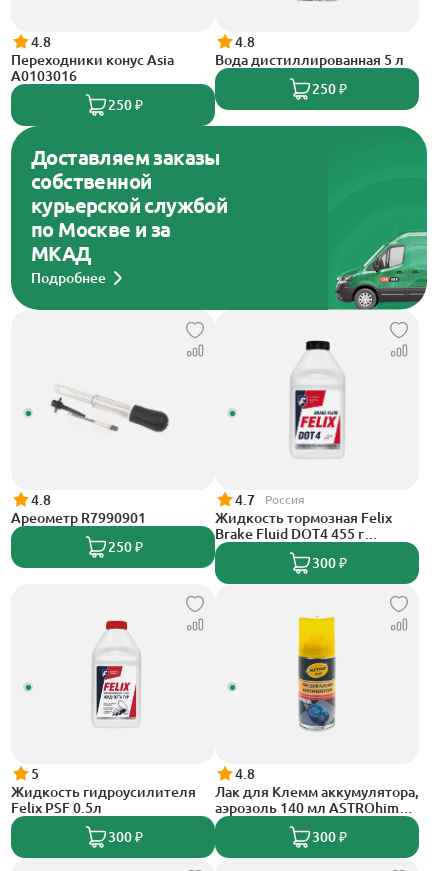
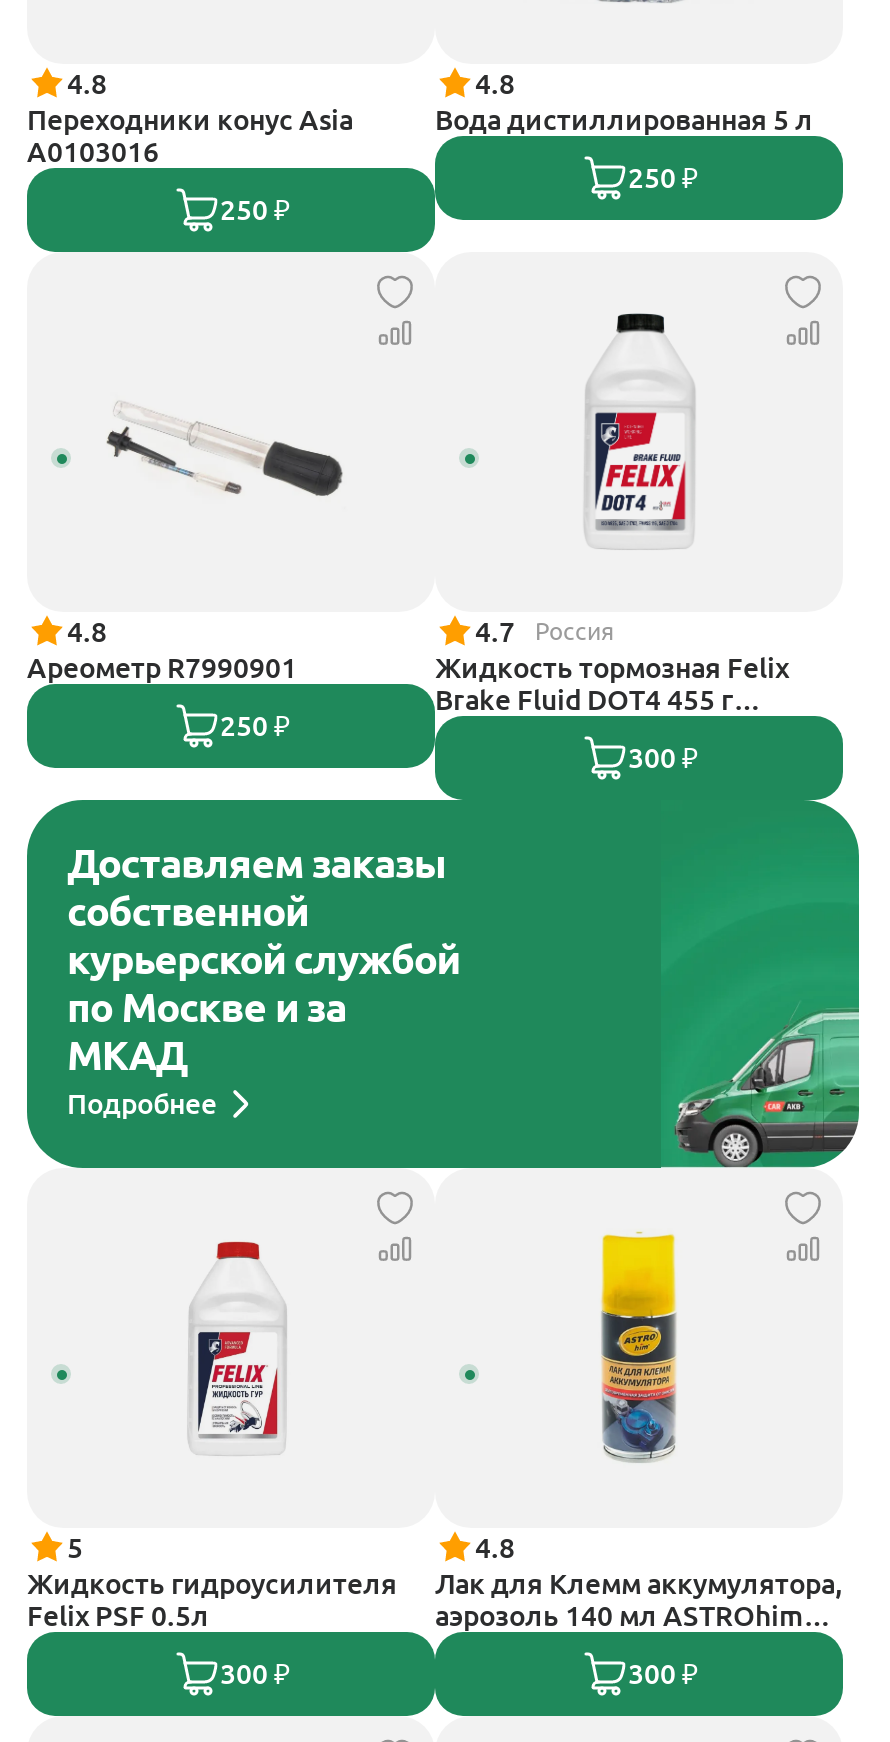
moved [10,125,428,311] -> [25,798,861,1170]: [image] | Доставляем заказы | собственной | курьерской службой | по Москве и за | МКАД | Подробнее
moved [11,361,392,571] -> [27,354,789,774]: [image] | 4.8 | Ареометр R7990901 | ... | Brake Fluid DOT4 455 г | 300 ₽

